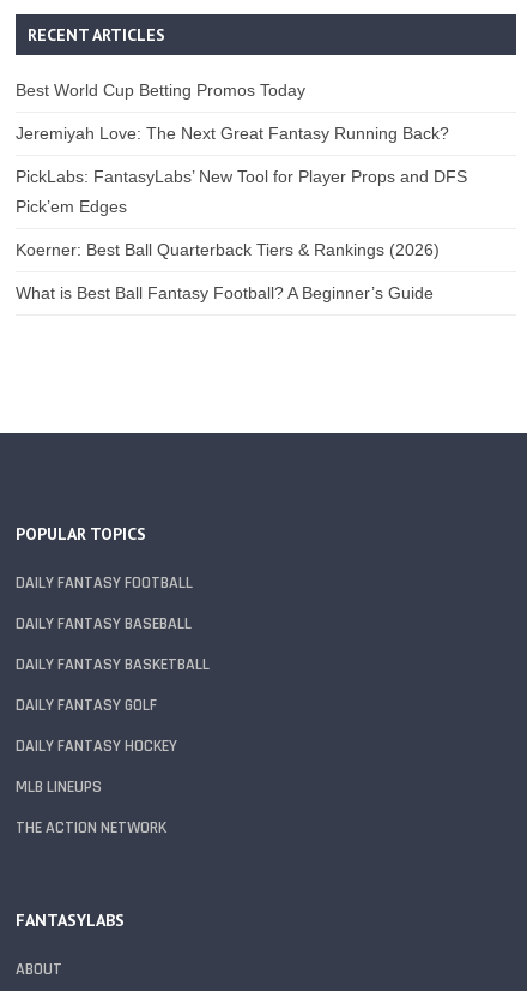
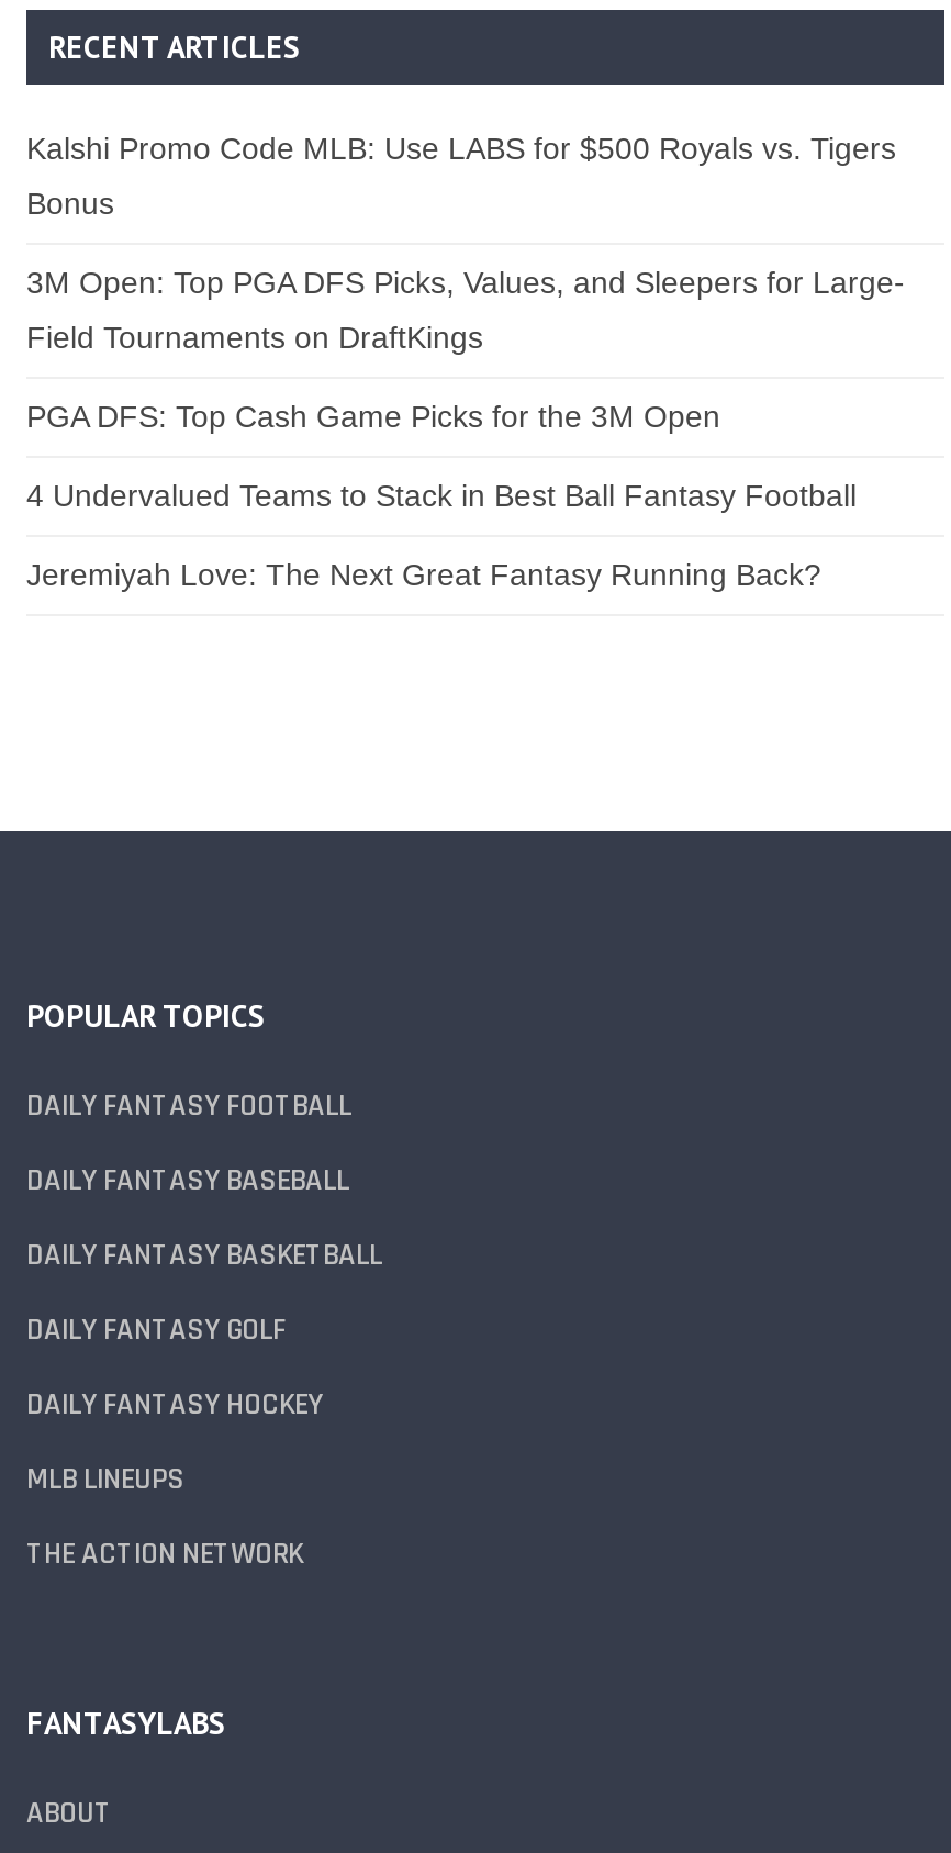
[16,81,305,100] Best World Cup Betting Promos Today -> [26,132,905,514] Kalshi Promo Code MLB: Use LABS for $500 Royals vs. Tigers | Bonus | 3M Open: Top PGA DFS Picks, Values, and Sleepers for Large- | Field Tournaments on DraftKings | PGA DFS: Top Cash Game Picks for the 3M Open | 4 Undervalued Teams to Stack in Best Ball Fantasy Football
moved [16,124,449,143] -> [26,558,821,593]: Jeremiyah Love: The Next Great Fantasy Running Back?
[16,167,467,303] PickLabs: FantasyLabs’ New Tool for Player Props and DFS | Pick’em Edges | Koerner: Best Ball Quarterback Tiers & Rankings (2026) | What is Best Ball Fantasy Football? A Beginner’s Guide -> none

